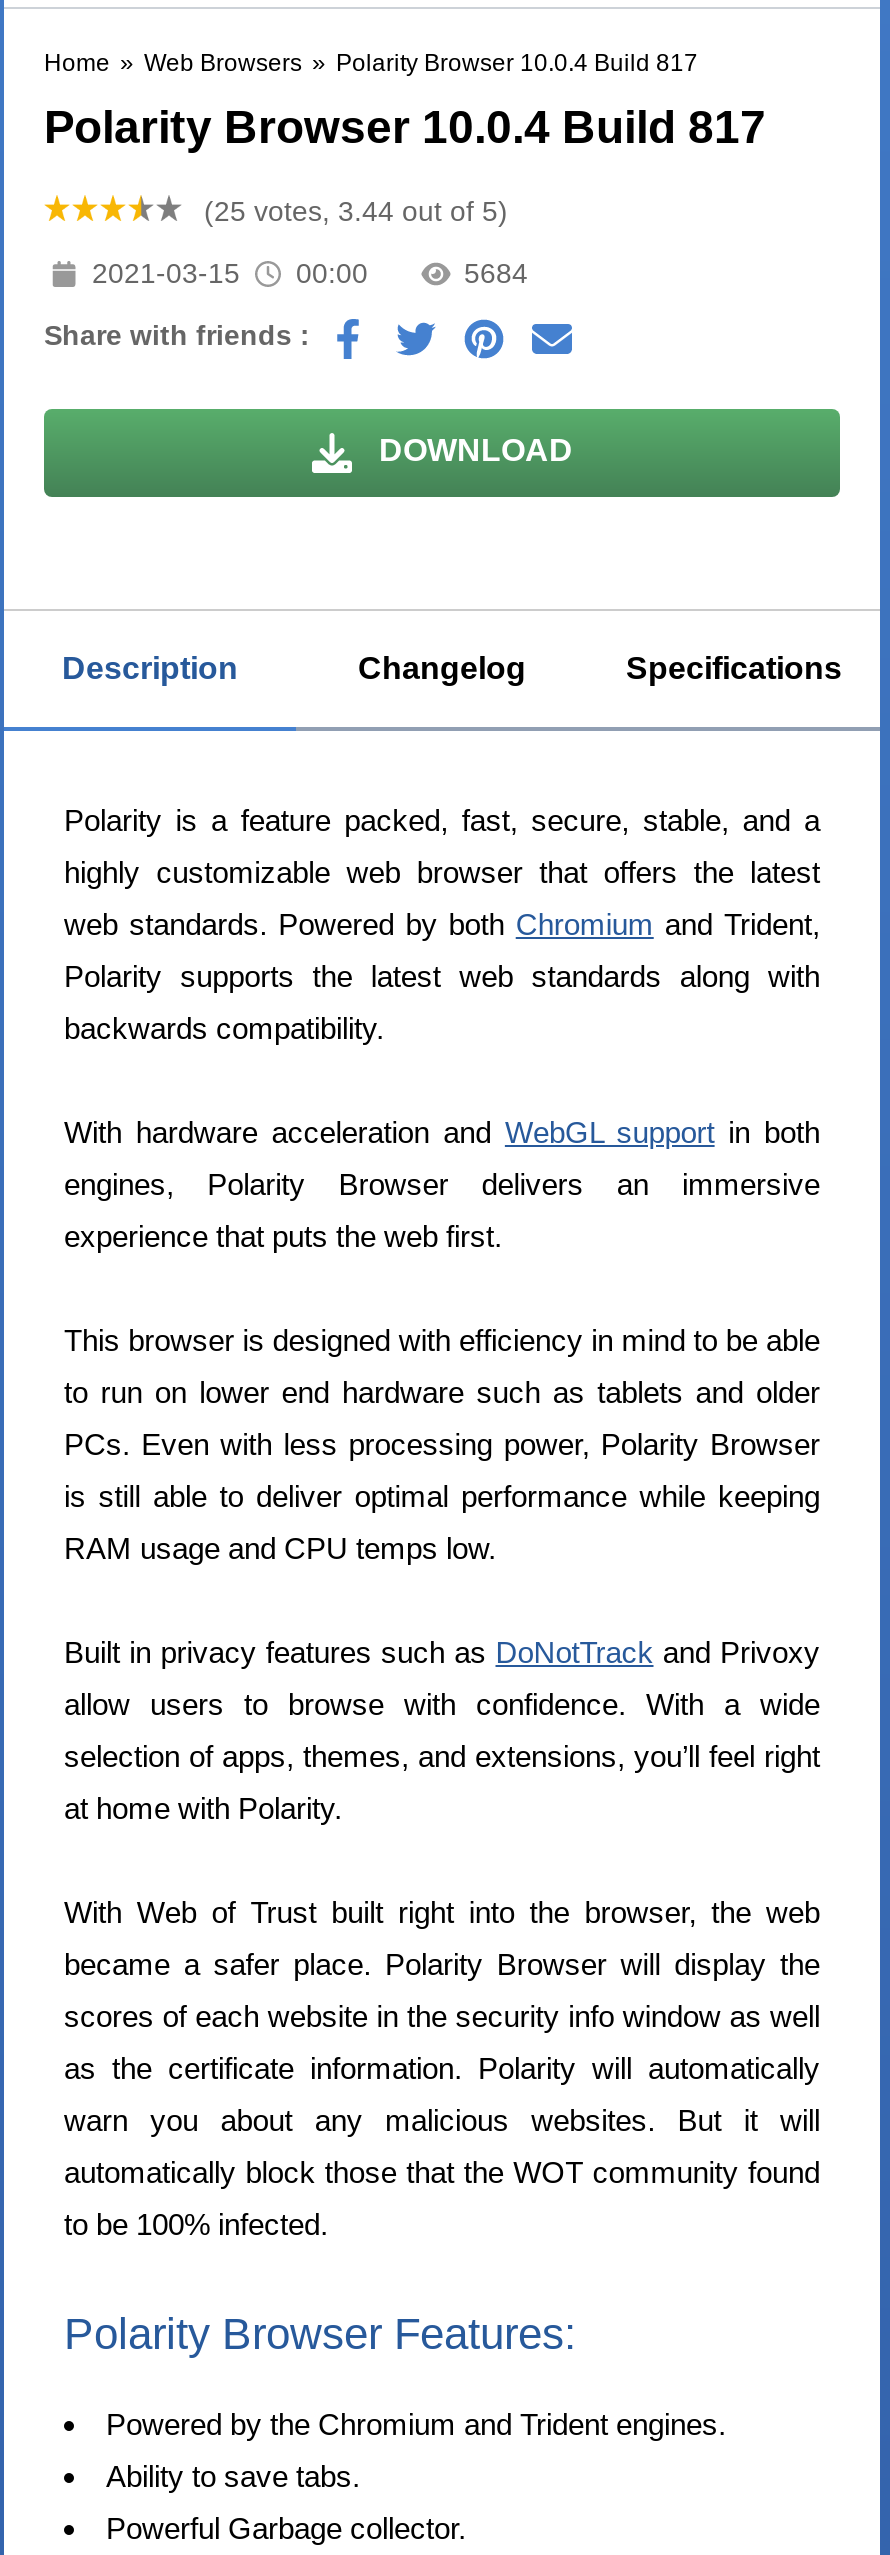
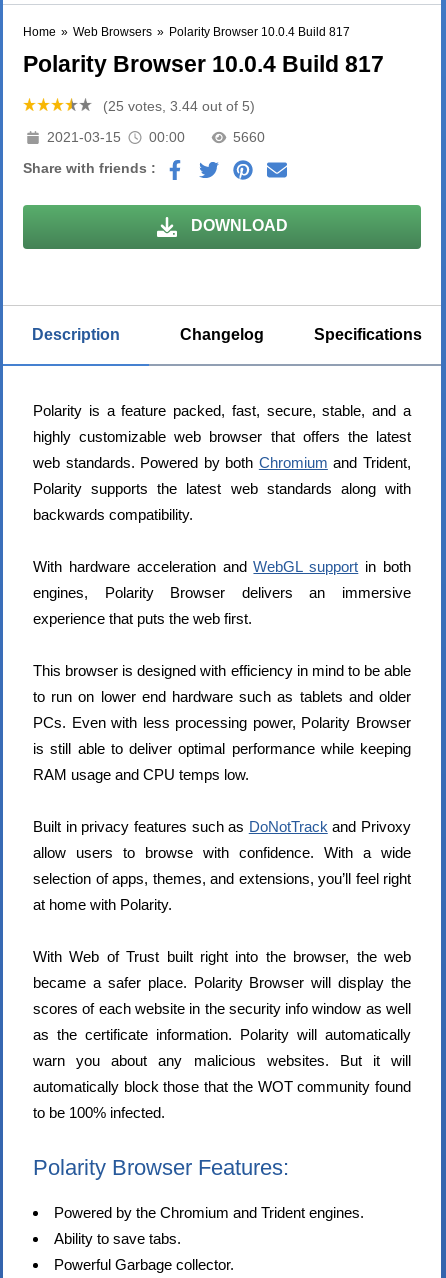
[456,257,528,289] 5684 -> [229,129,265,145] 5660

